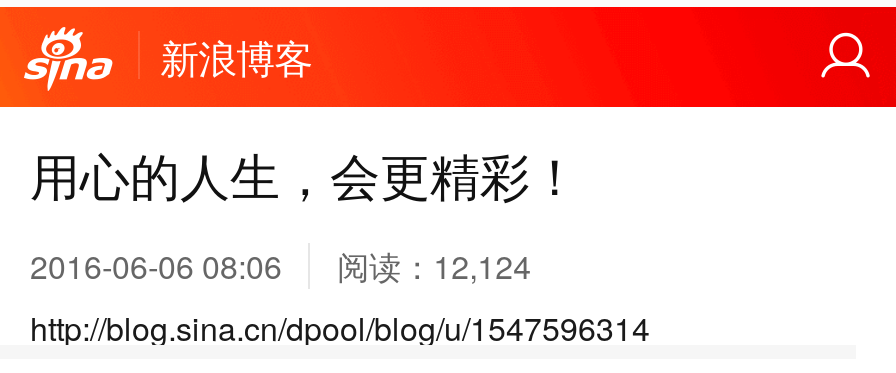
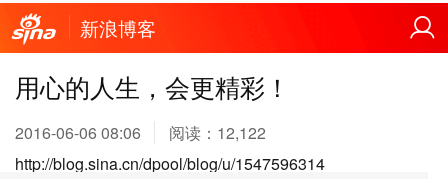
[30,243,531,289] 2016-06-06 08:06 阅读：12,124 -> [15,121,266,144] 2016-06-06 08:06 阅读：12,122

